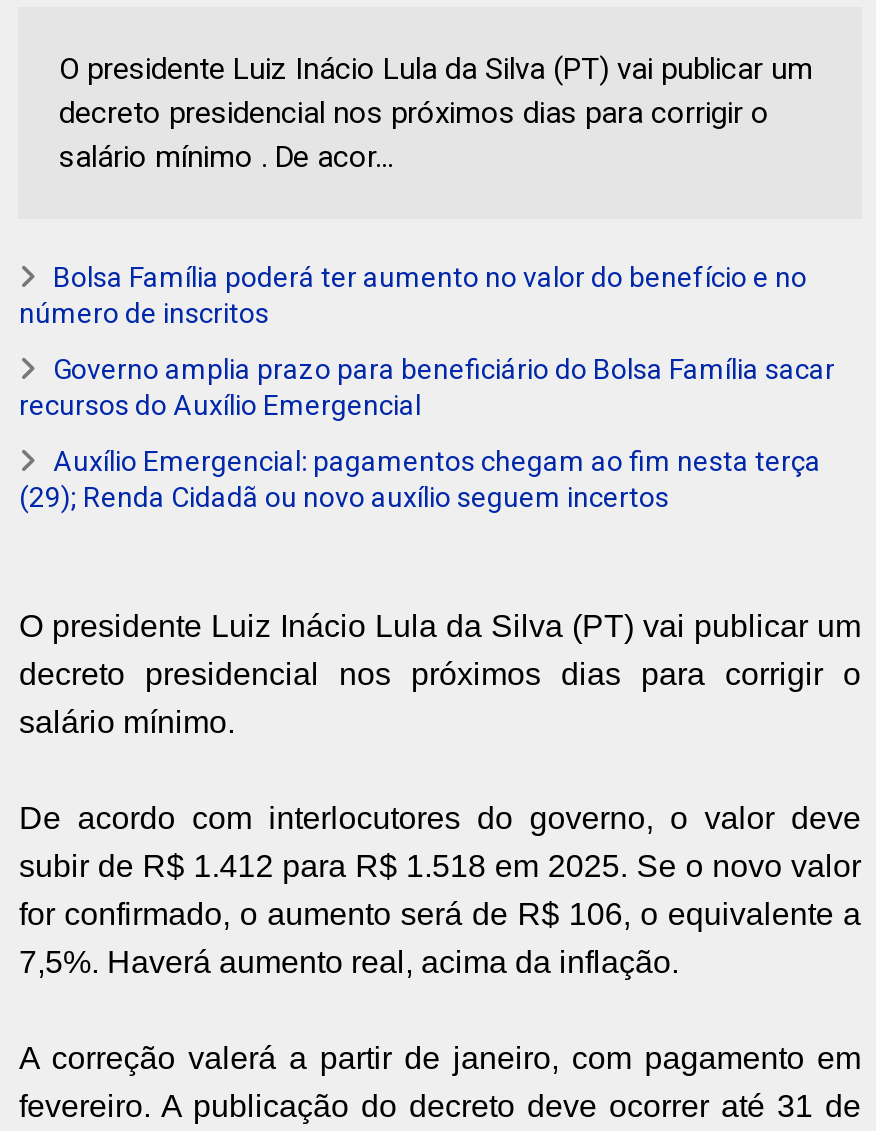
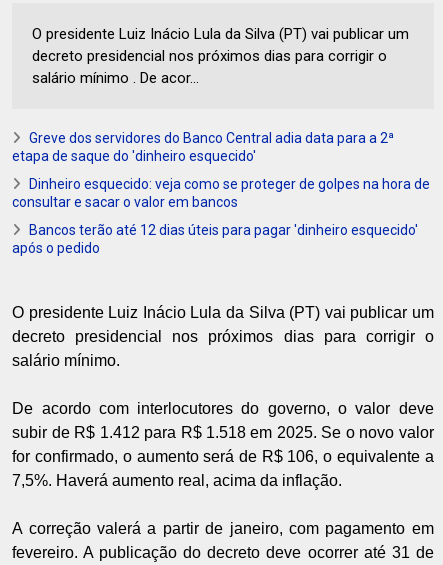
[19,261,807,329] Bolsa Família poderá ter aumento no valor do benefício e no | número de inscritos -> [12,130,394,164] Greve dos servidores do Banco Central adia data para a 2ª | etapa de saque do 'dinheiro esquecido'
[19,353,835,421] Governo amplia prazo para beneficiário do Bolsa Família sacar | recursos do Auxílio Emergencial -> [12,176,430,210] Dinheiro esquecido: veja como se proteger de golpes na hora de | consultar e sacar o valor em bancos
[19,445,821,513] Auxílio Emergencial: pagamentos chegam ao fim nesta terça | (29); Renda Cidadã ou novo auxílio seguem incertos -> [12,222,418,256] Bancos terão até 12 dias úteis para pagar 'dinheiro esquecido' | após o pedido

